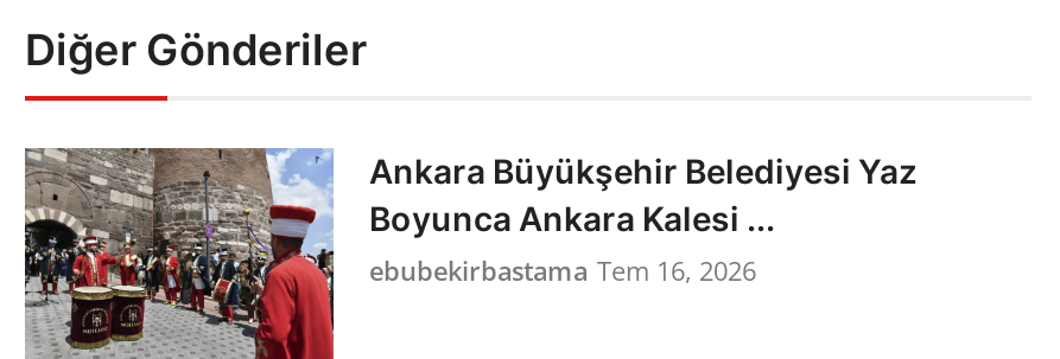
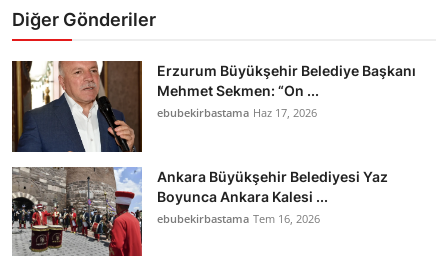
none -> [12,60,416,153] [image] | Erzurum Büyükşehir Belediye Başkanı | Mehmet Sekmen: “On ... | ebubekirbastama Haz 17, 2026

